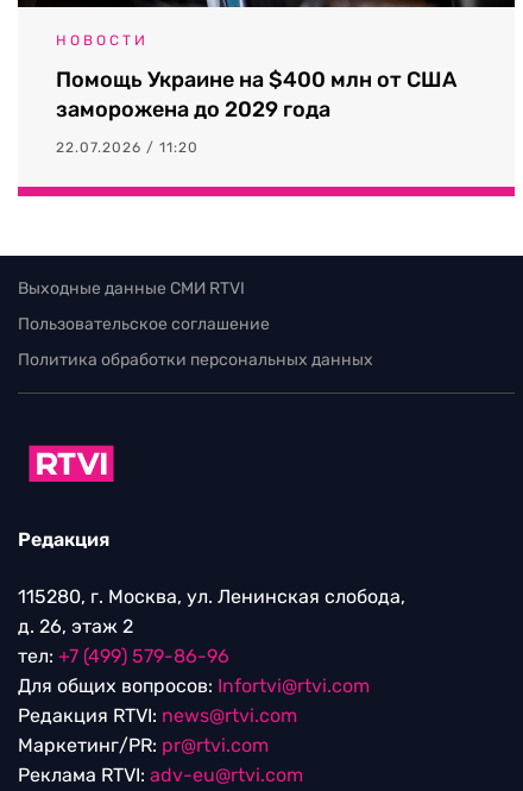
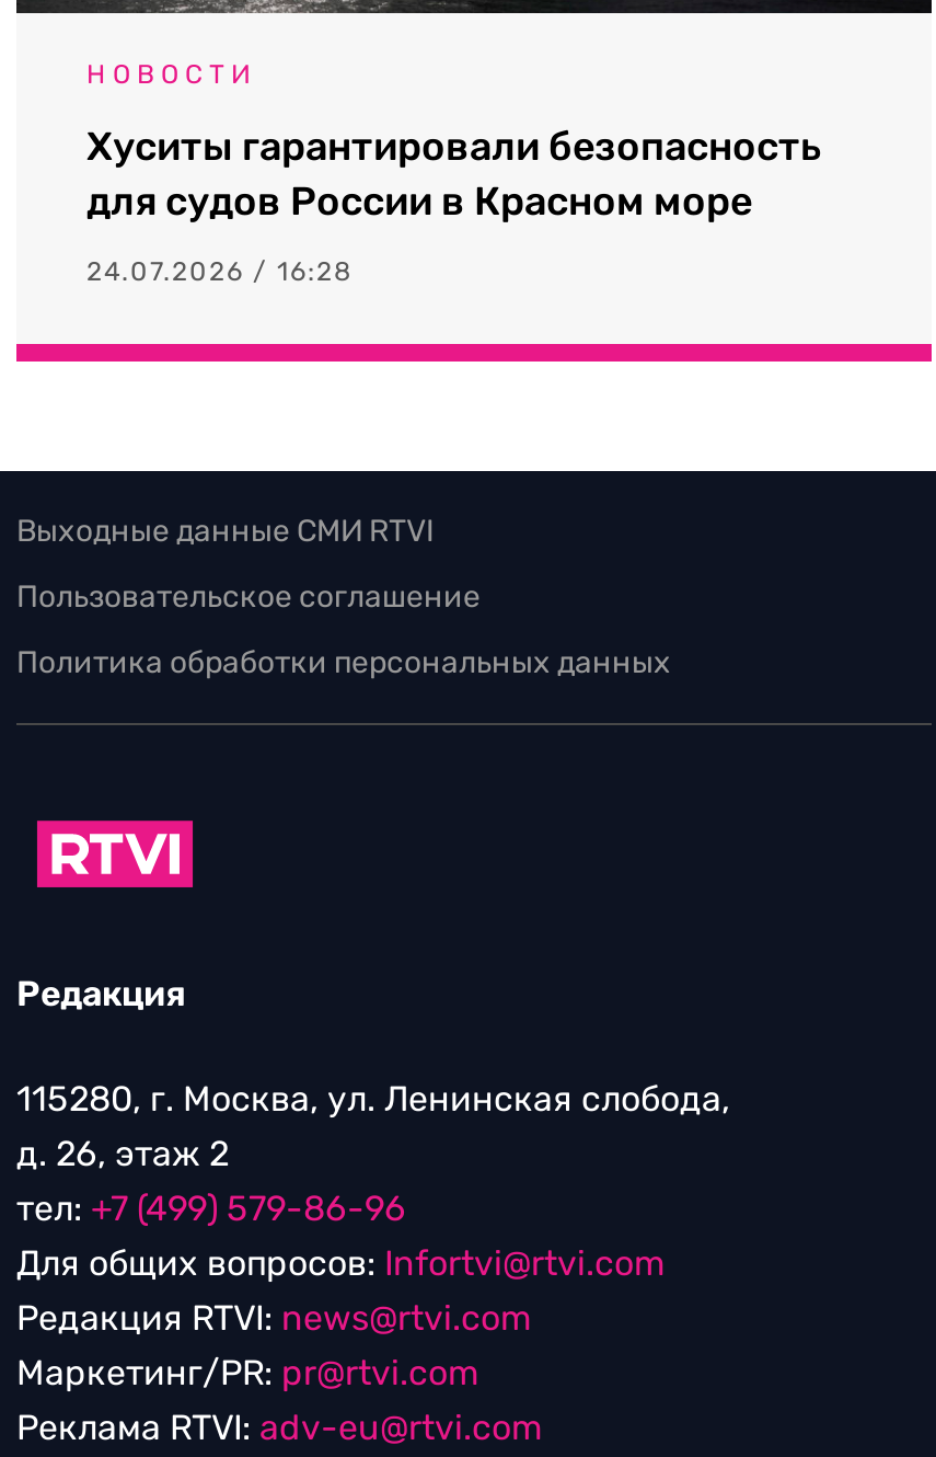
[56,67,456,123] Помощь Украине на $400 млн от США | заморожена до 2029 года -> [86,123,822,226] Хуситы гарантировали безопасность | для судов России в Красном море
[56,139,199,156] 22.07.2026 / 11:20 -> [86,257,354,287] 24.07.2026 / 16:28

